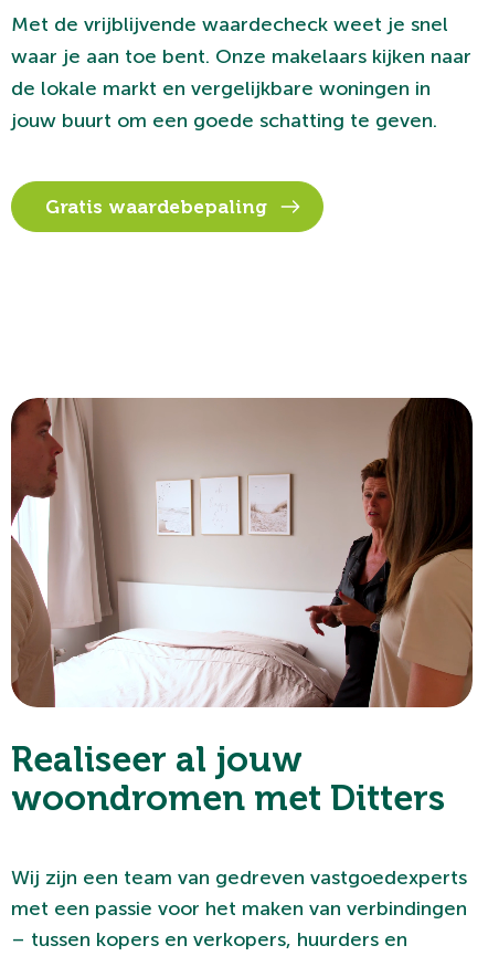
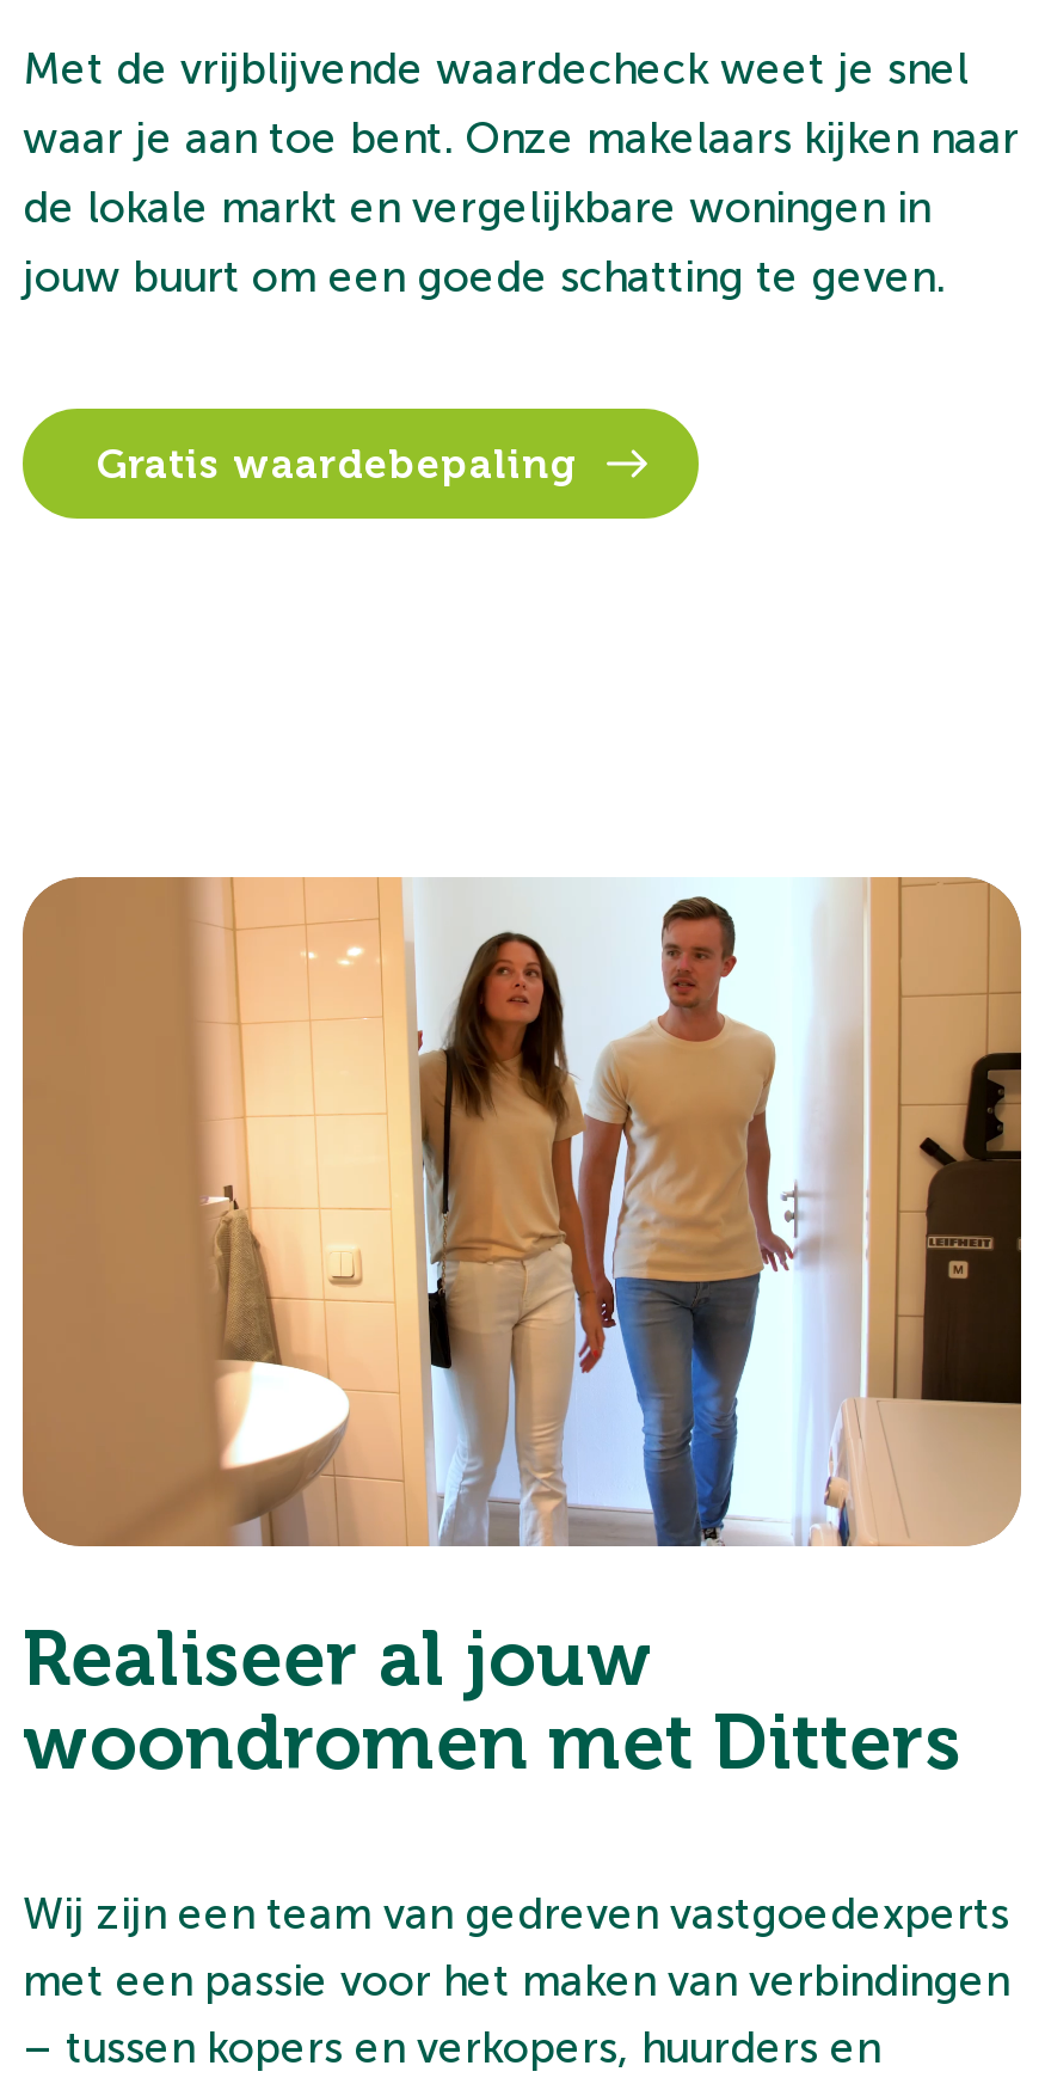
[10,397,474,708] [image] -> [20,875,1024,1549] [image]

